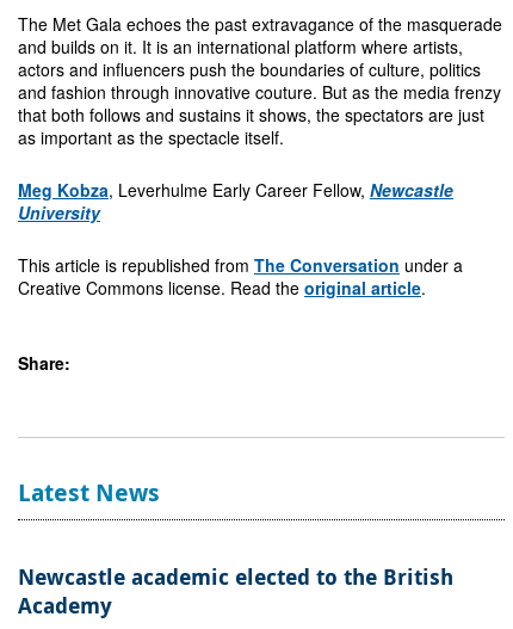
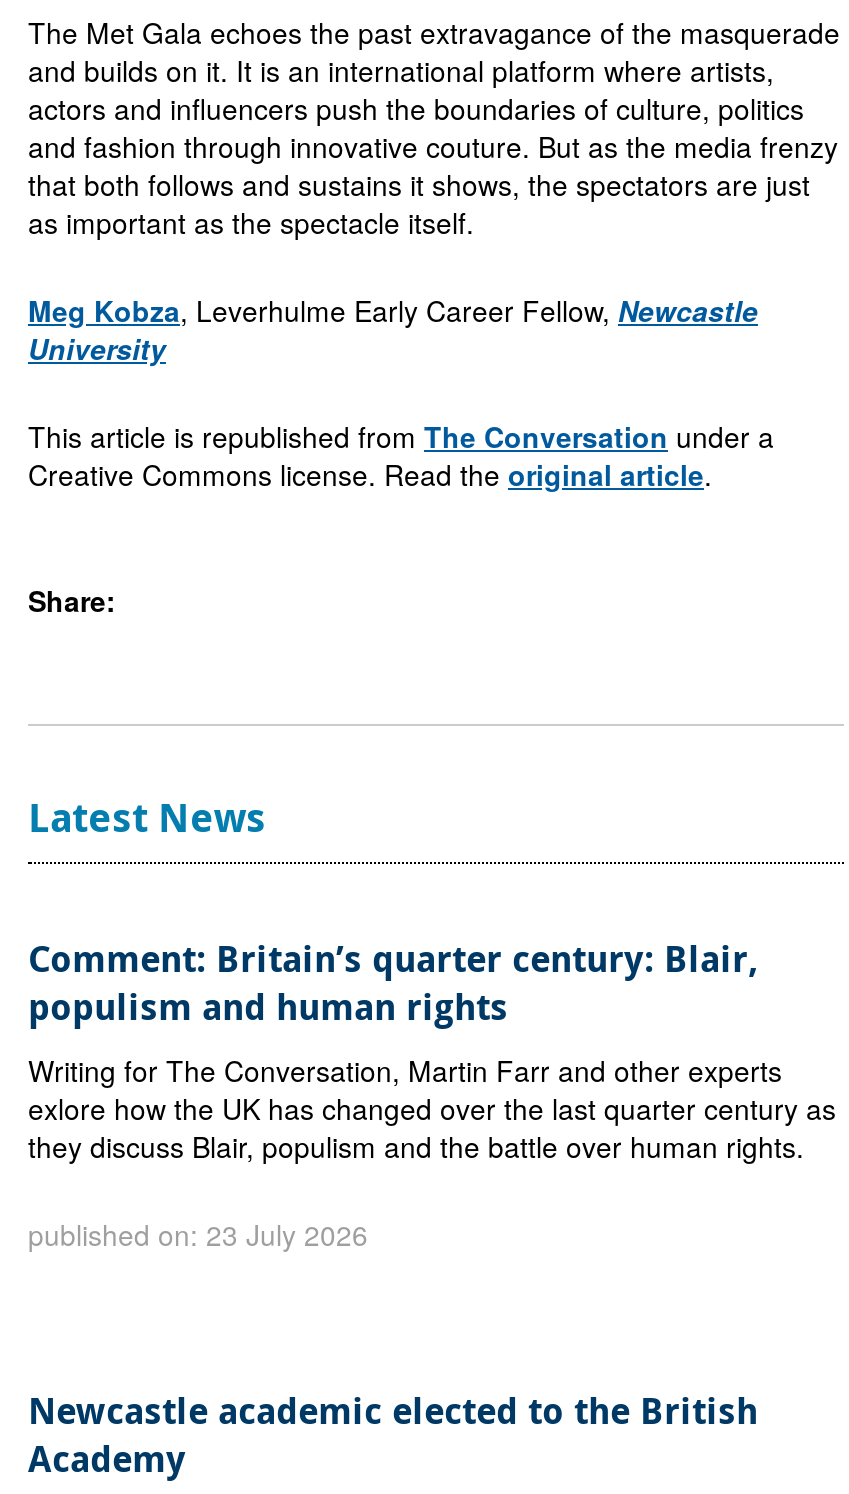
none -> [28,934,836,1254] Comment: Britain’s quarter century: Blair, | populism and human rights | Writing for The Conversation, Martin Farr and other experts | exlore how the UK has changed over the last quarter century as | they discuss Blair, populism and the battle over human rights. | published on: 23 July 2026

